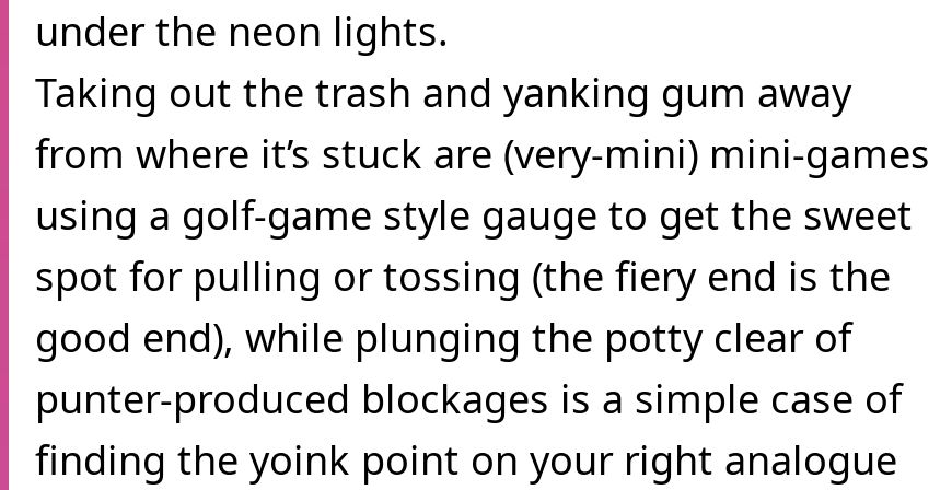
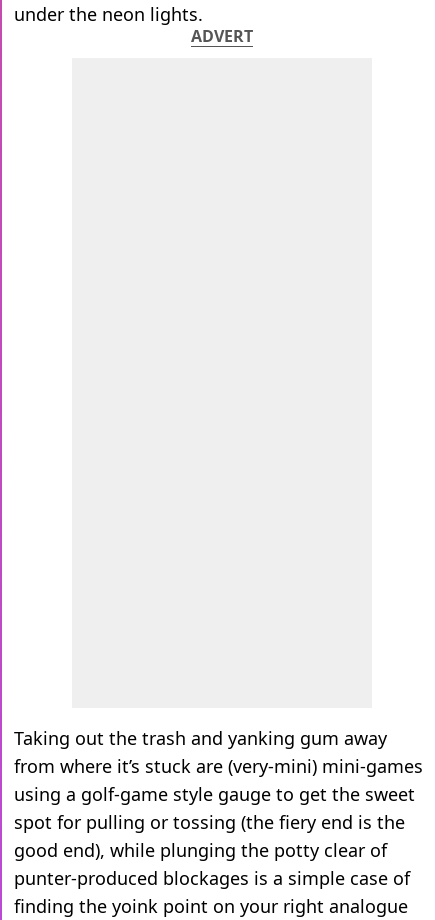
none -> [191,25,253,47] ADVERT

